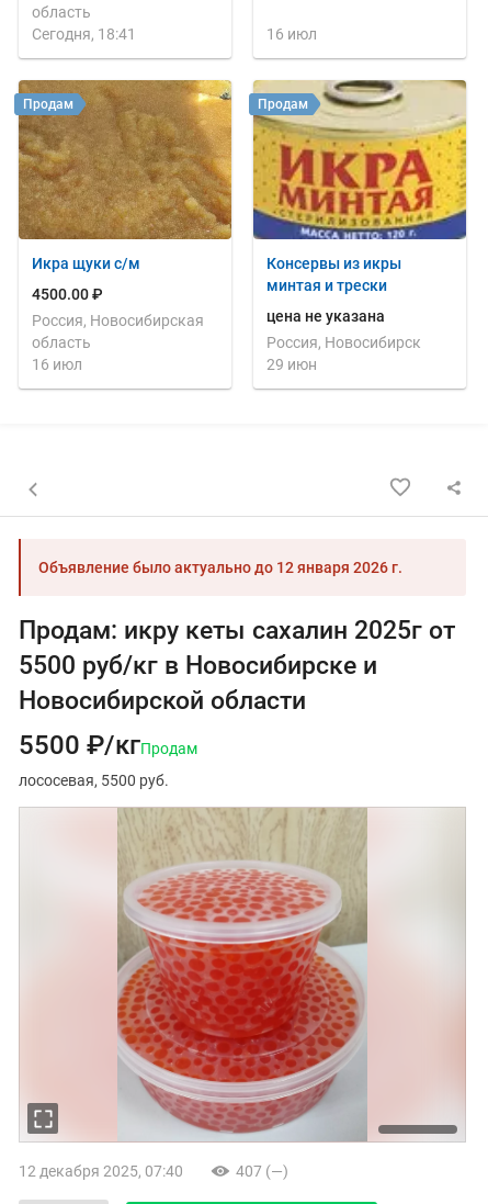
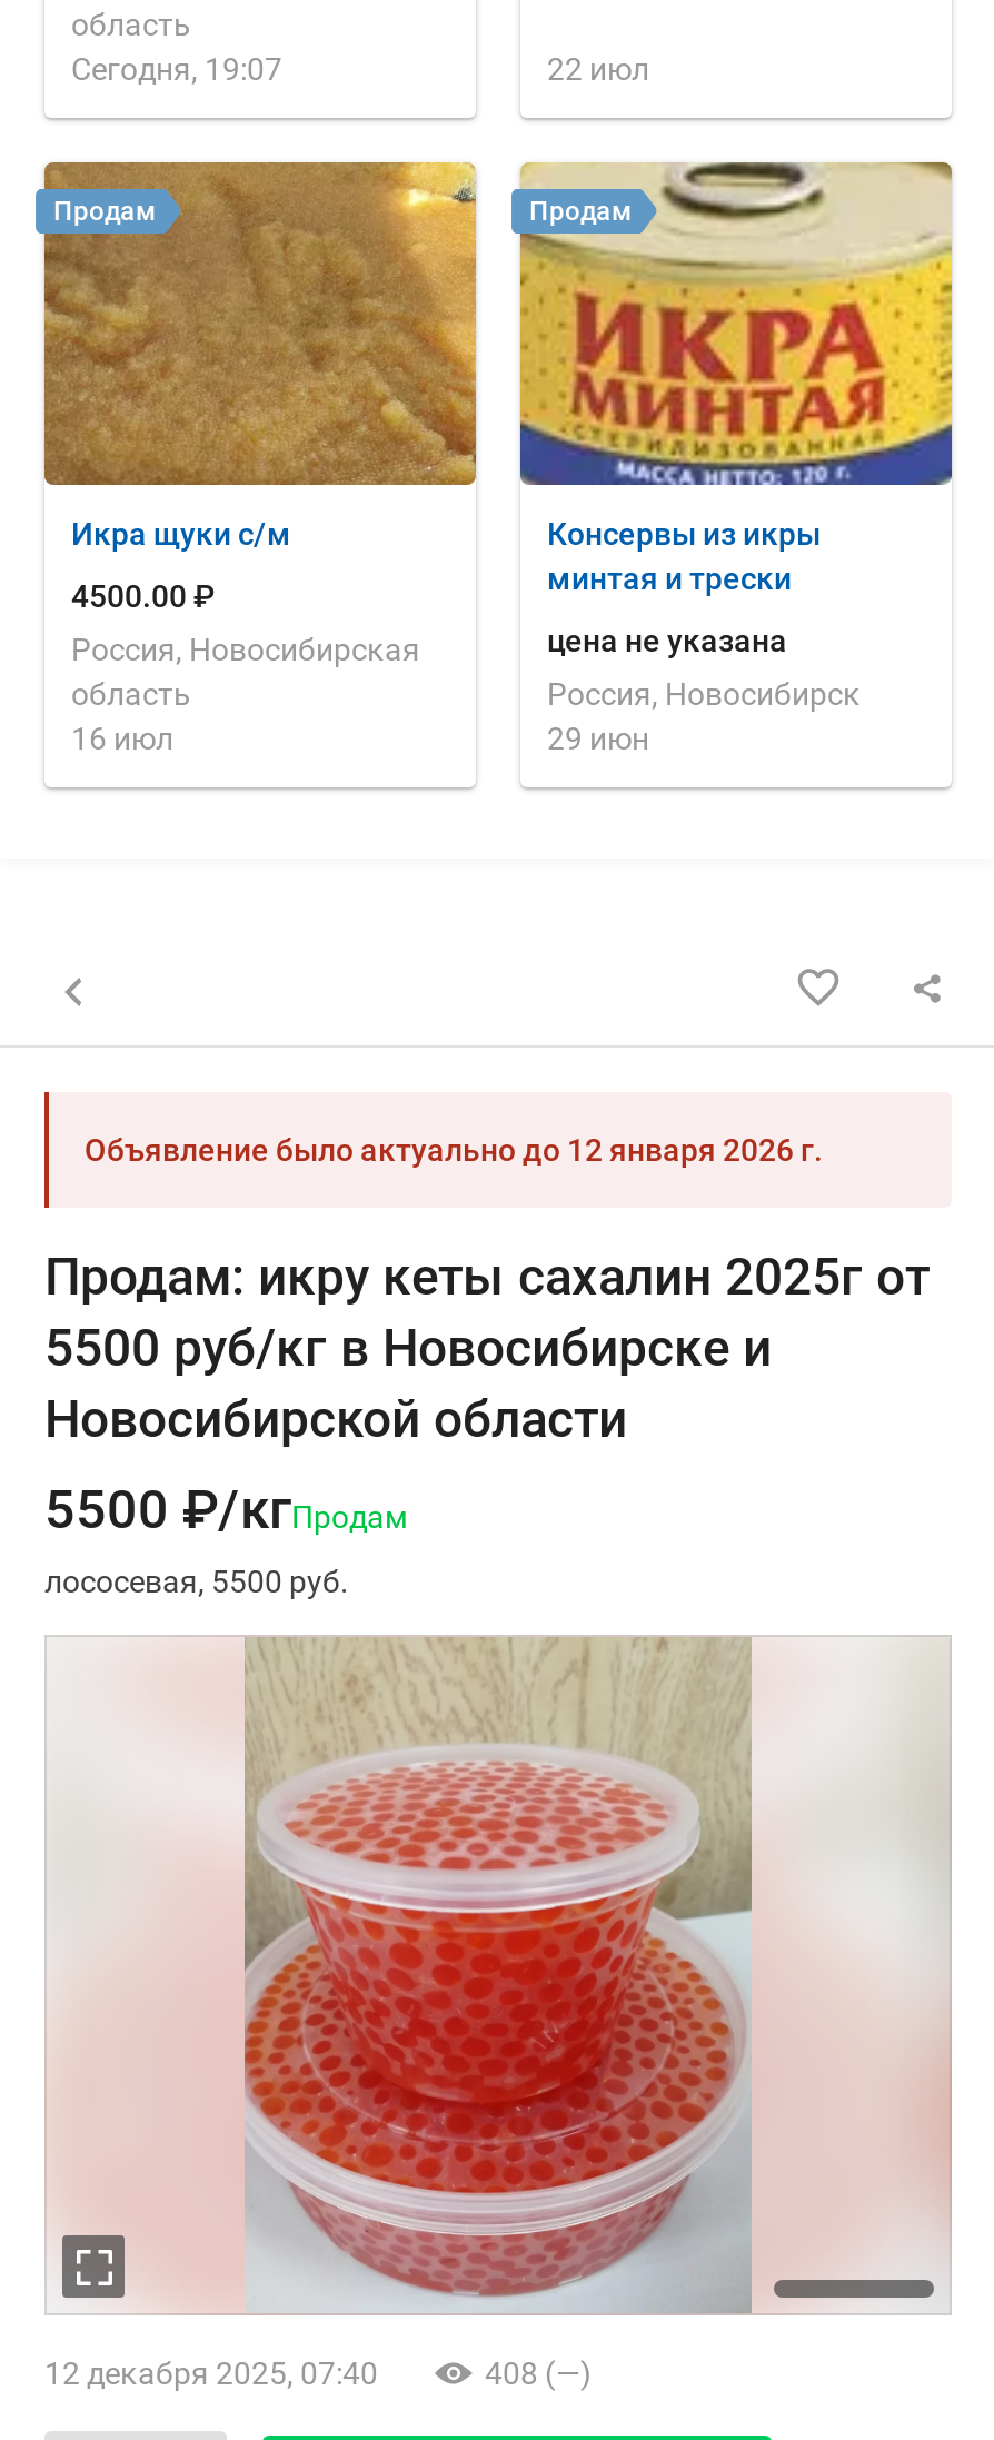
[32,25,136,42] Сегодня, 18:41 -> [71,50,282,86] Сегодня, 19:07
[266,25,317,42] 16 июл -> [547,50,649,86] 22 июл
[236,1162,288,1180] 407 (—) -> [485,2355,592,2391] 408 (—)

